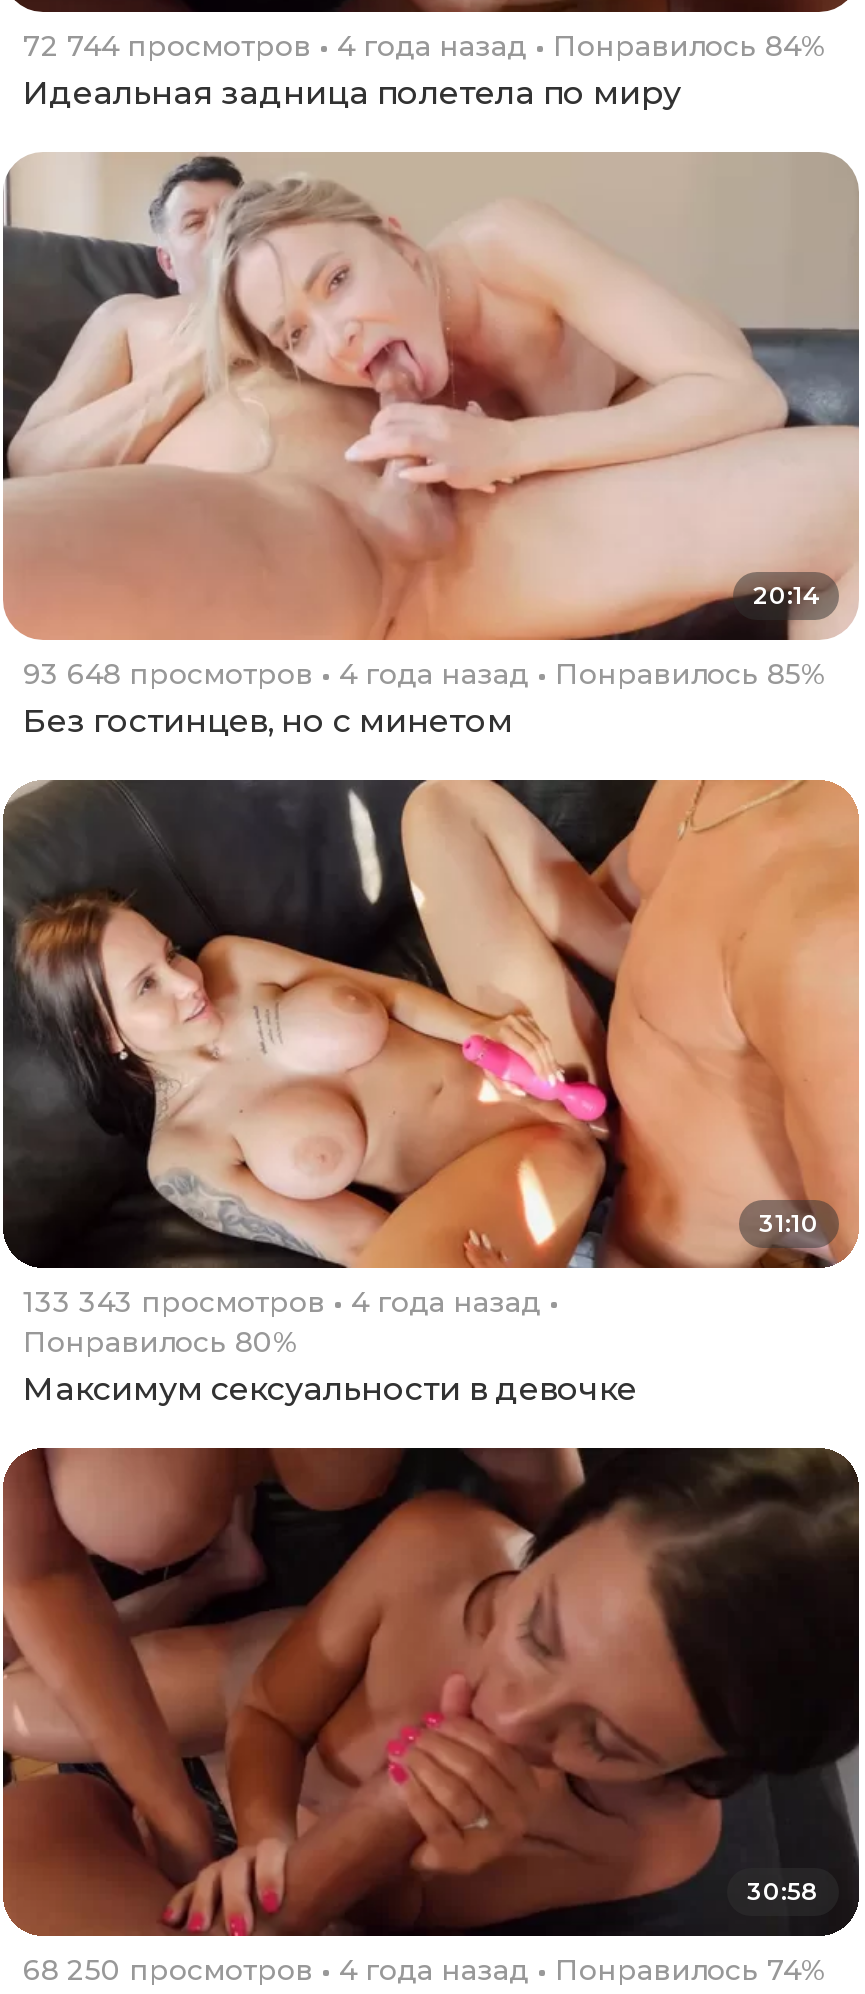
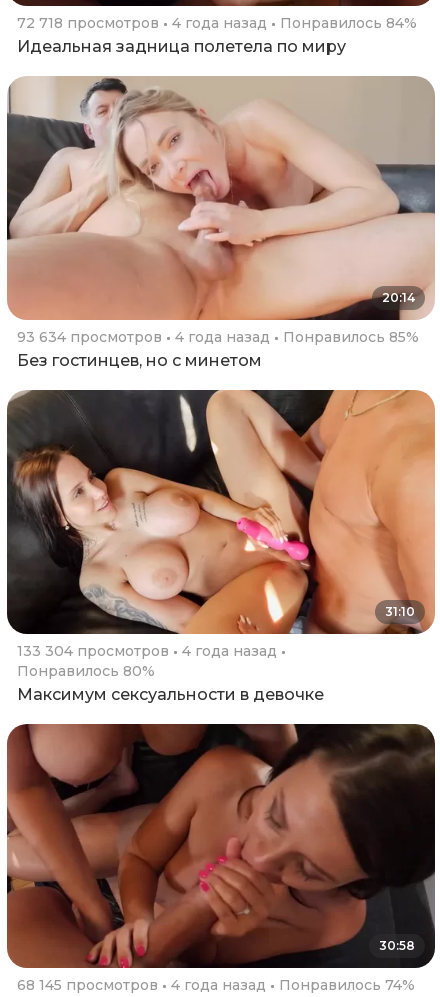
[23,28,827,64] 72 744 просмотров 4 года назад Понравилось 84% -> [17,14,417,32] 72 718 просмотров 4 года назад Понравилось 84%
[23,656,827,692] 93 648 просмотров 4 года назад Понравилось 85% -> [17,328,419,346] 93 634 просмотров 4 года назад Понравилось 85%
[23,1285,541,1321] 133 343 просмотров 4 года назад -> [17,642,277,660] 133 304 просмотров 4 года назад
[23,1952,827,1988] 68 250 просмотров 4 года назад Понравилось 74% -> [17,976,415,994] 68 145 просмотров 4 года назад Понравилось 74%

